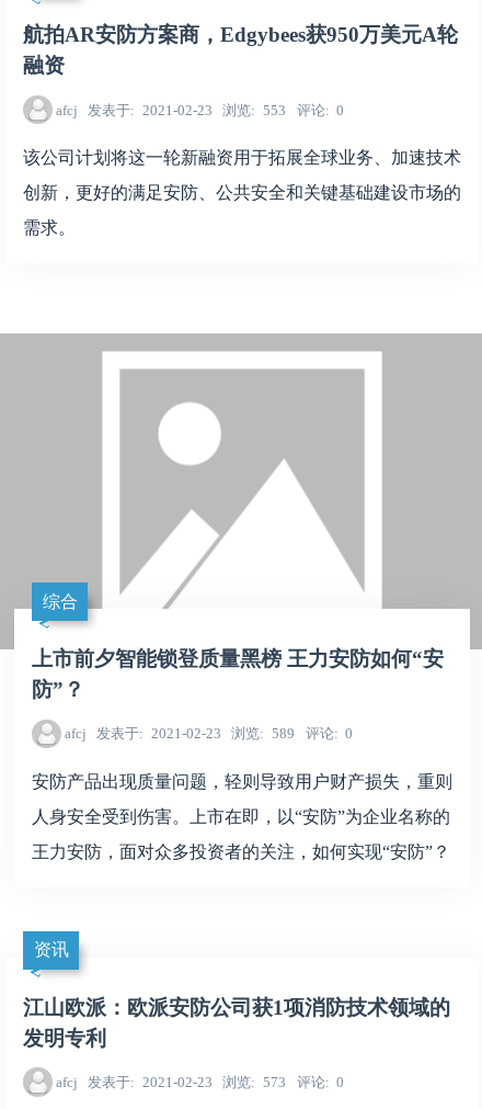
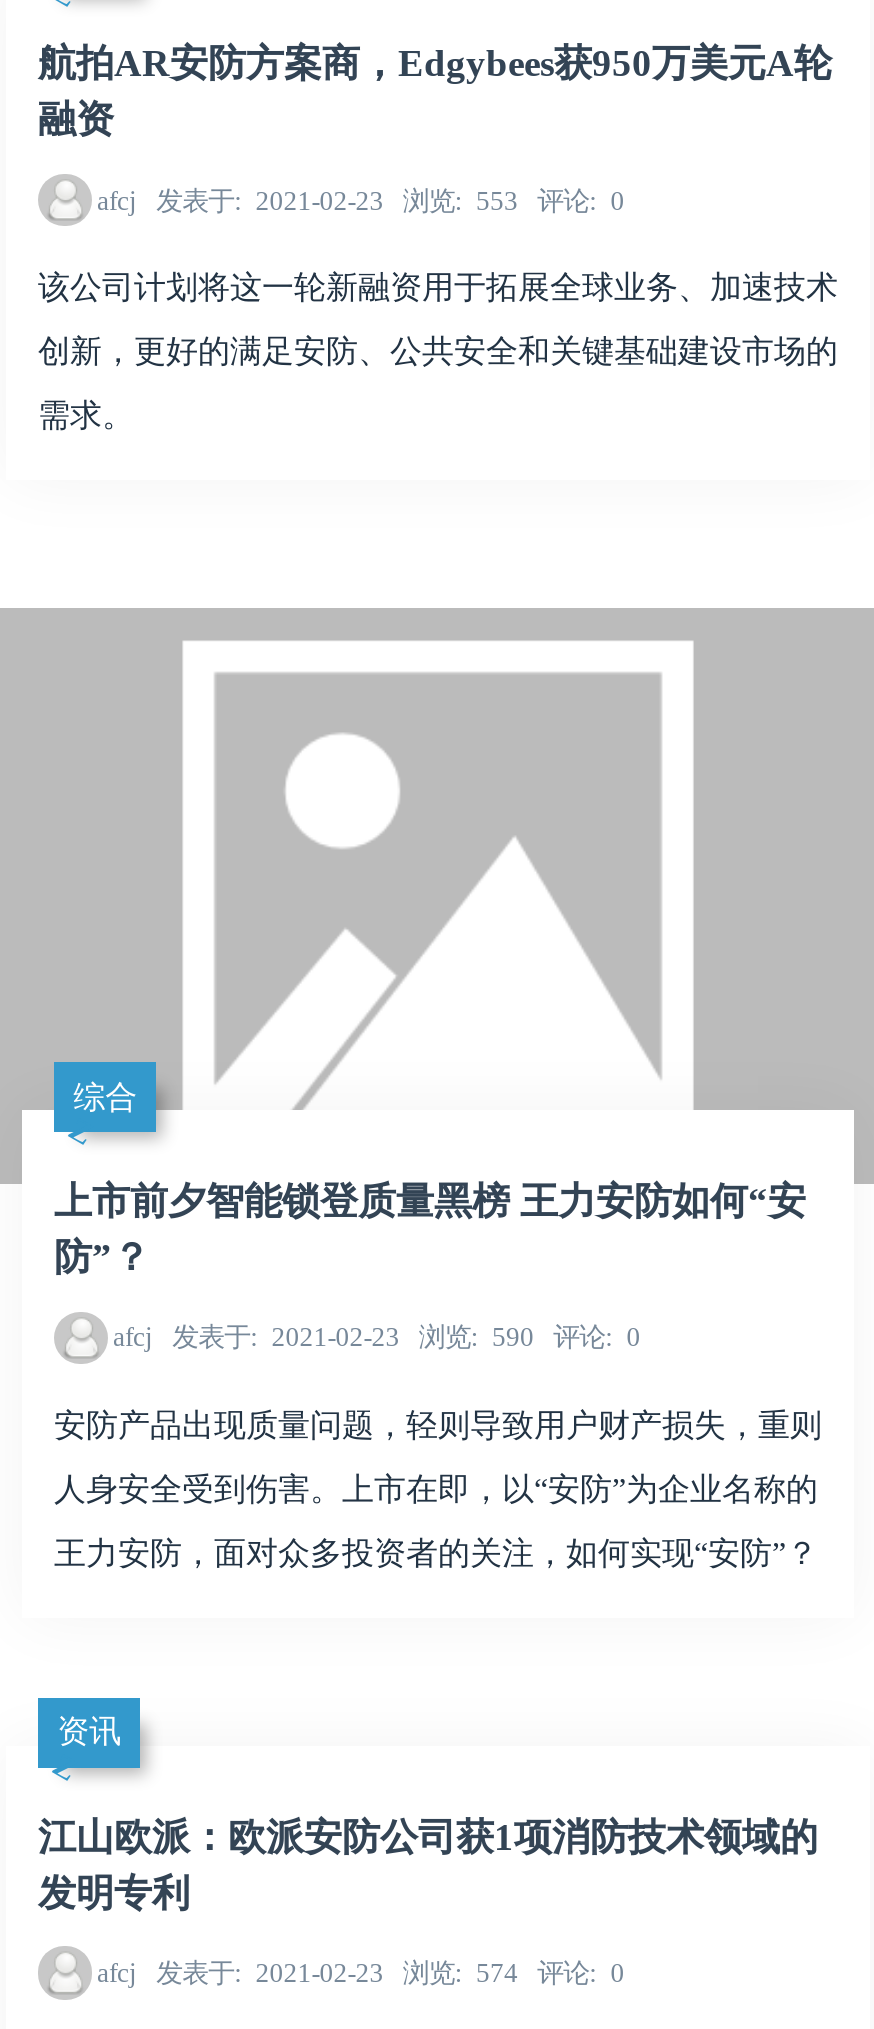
[64,725,353,742] afcj 发表于 2021-02-23 浏览 589 评论 0 -> [113,1323,641,1353] afcj 发表于 2021-02-23 浏览 590 评论 0
[55,1074,344,1090] afcj 发表于 2021-02-23 浏览 573 评论 0 -> [97,1958,625,1988] afcj 发表于 2021-02-23 浏览 574 评论 0

